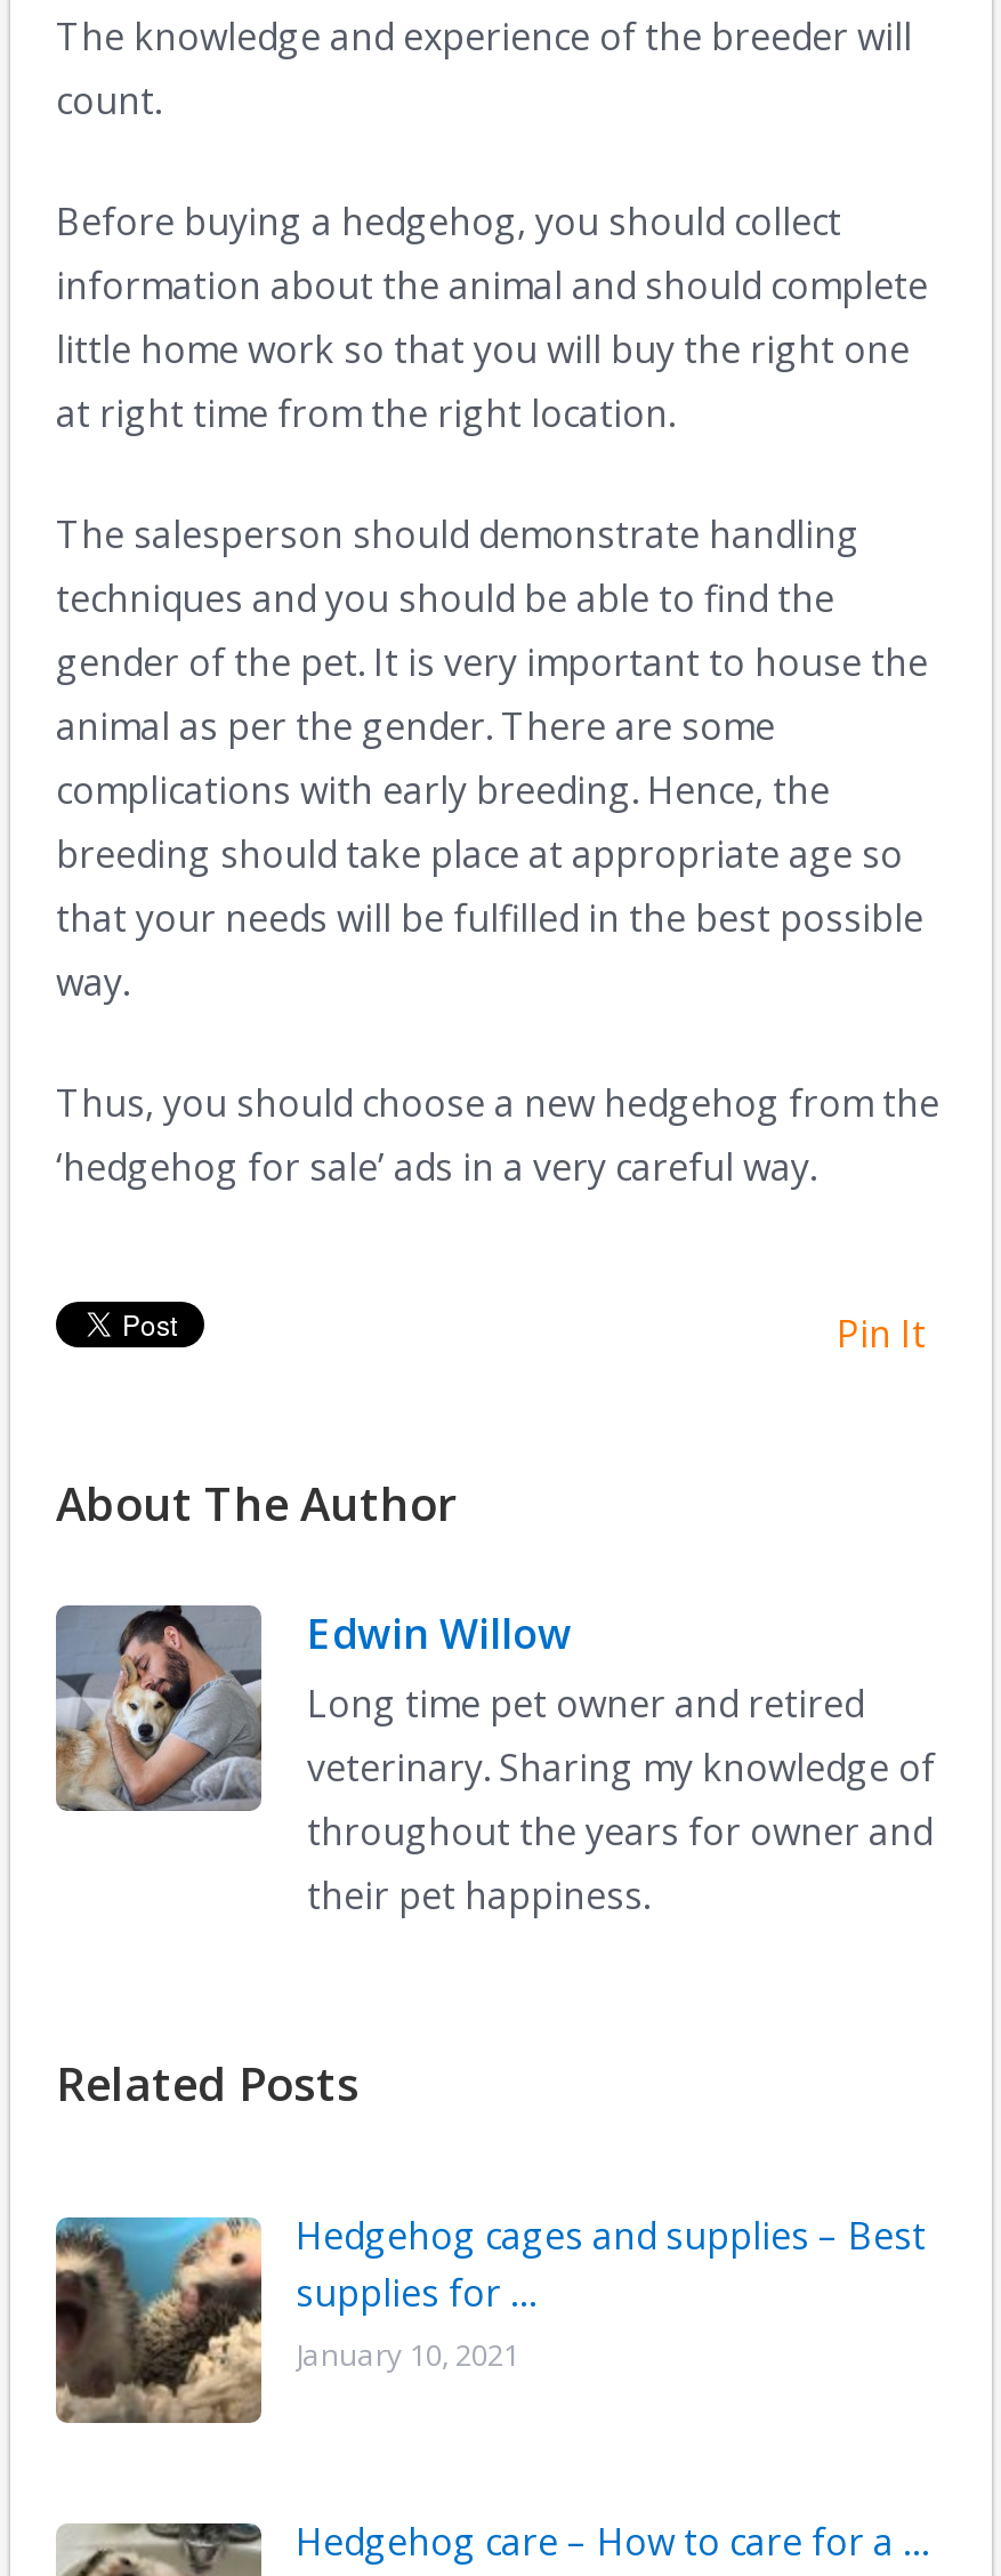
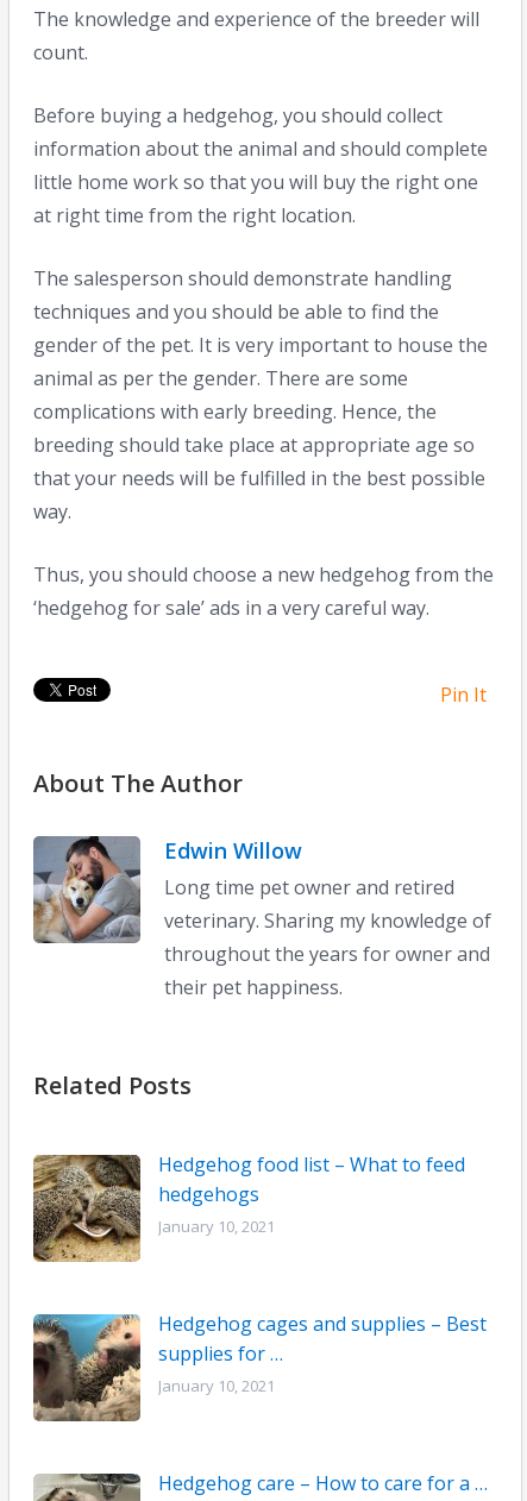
none -> [32,1151,465,1263] [image] | Hedgehog food list – What to feed | hedgehogs | January 10, 2021

